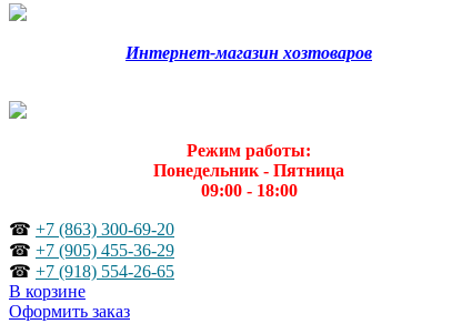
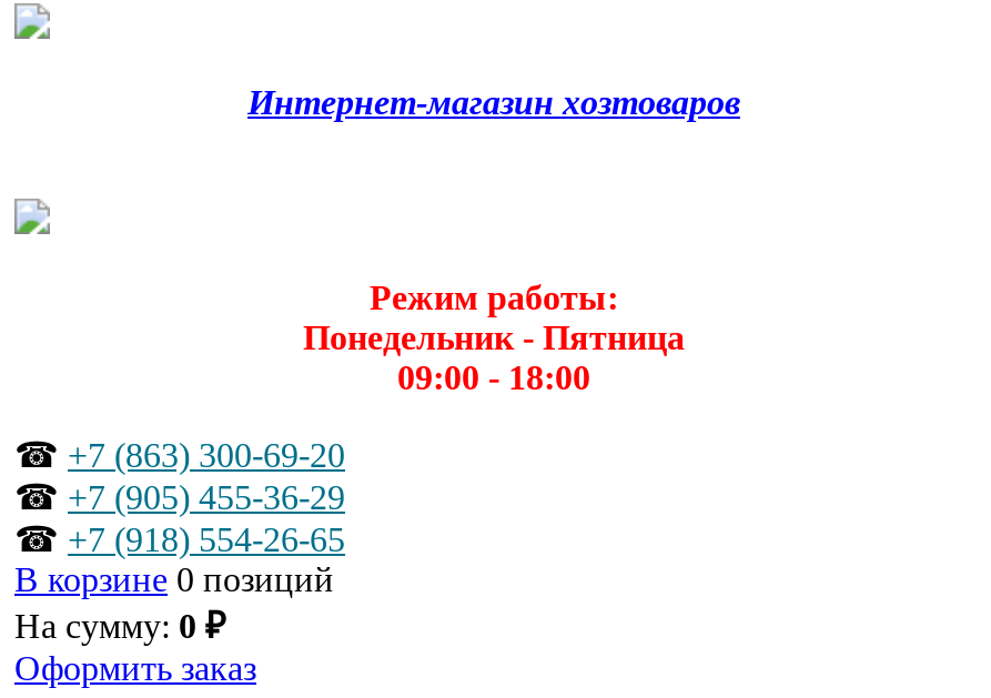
[9,282,86,301] В корзине -> [14,560,334,645] В корзине 0 позиций | На сумму: 0 ₽

